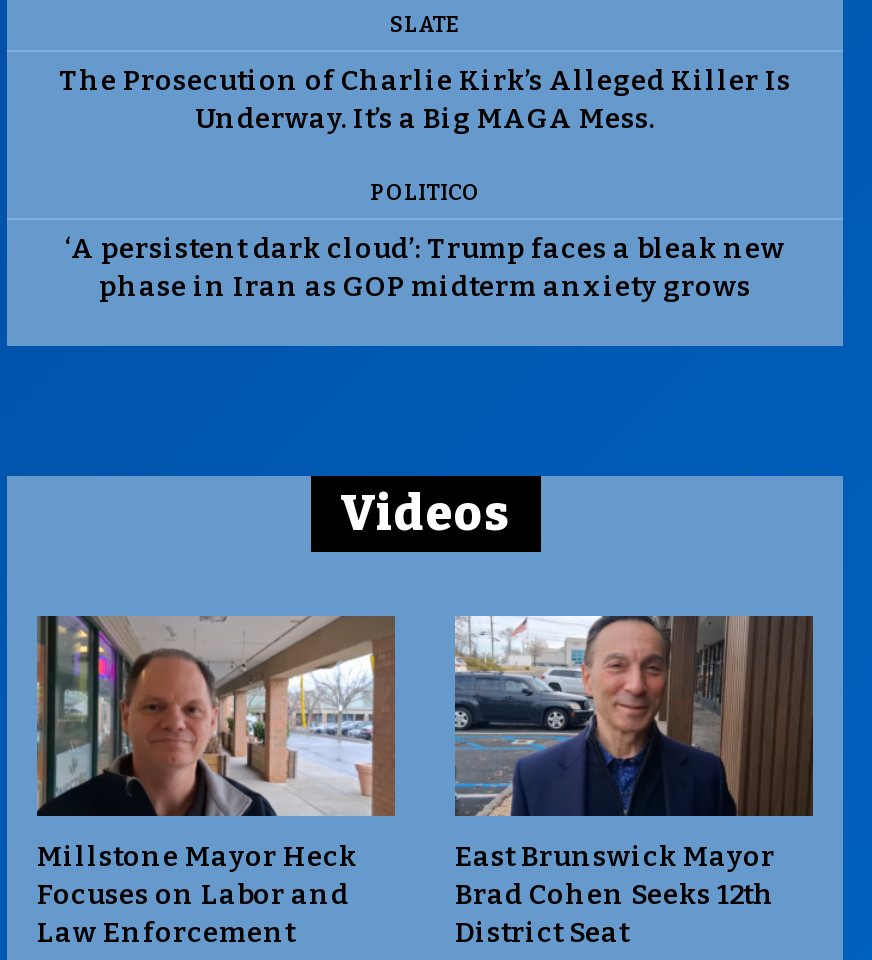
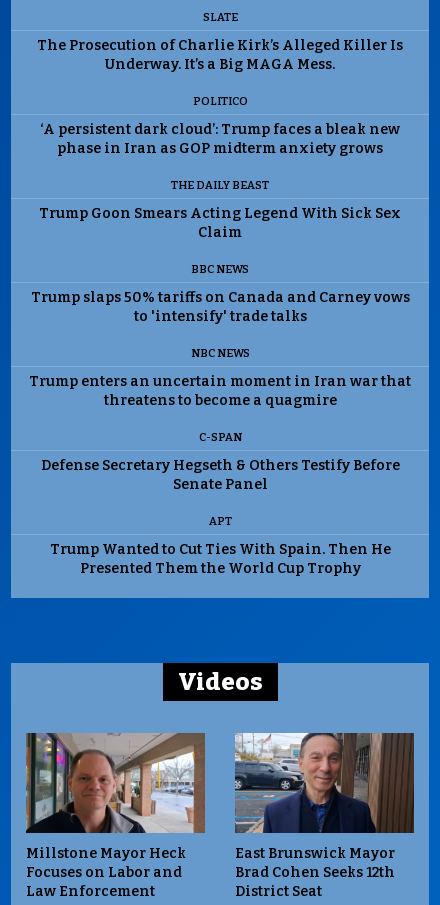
none -> [29,178,411,576] THE DAILY BEAST | Trump Goon Smears Acting Legend With Sick Sex | Claim | BBC NEWS | Trump slaps 50% tariffs on Canada and Carney vows | to 'intensify' trade talks | NBC NEWS | Trump enters an uncertain moment in Iran war that | threatens to become a quagmire | C-SPAN | Defense Secretary Hegseth & Others Testify Before | Senate Panel | APT | Trump Wanted to Cut Ties With Spain. Then He | Presented Them the World Cup Trophy

